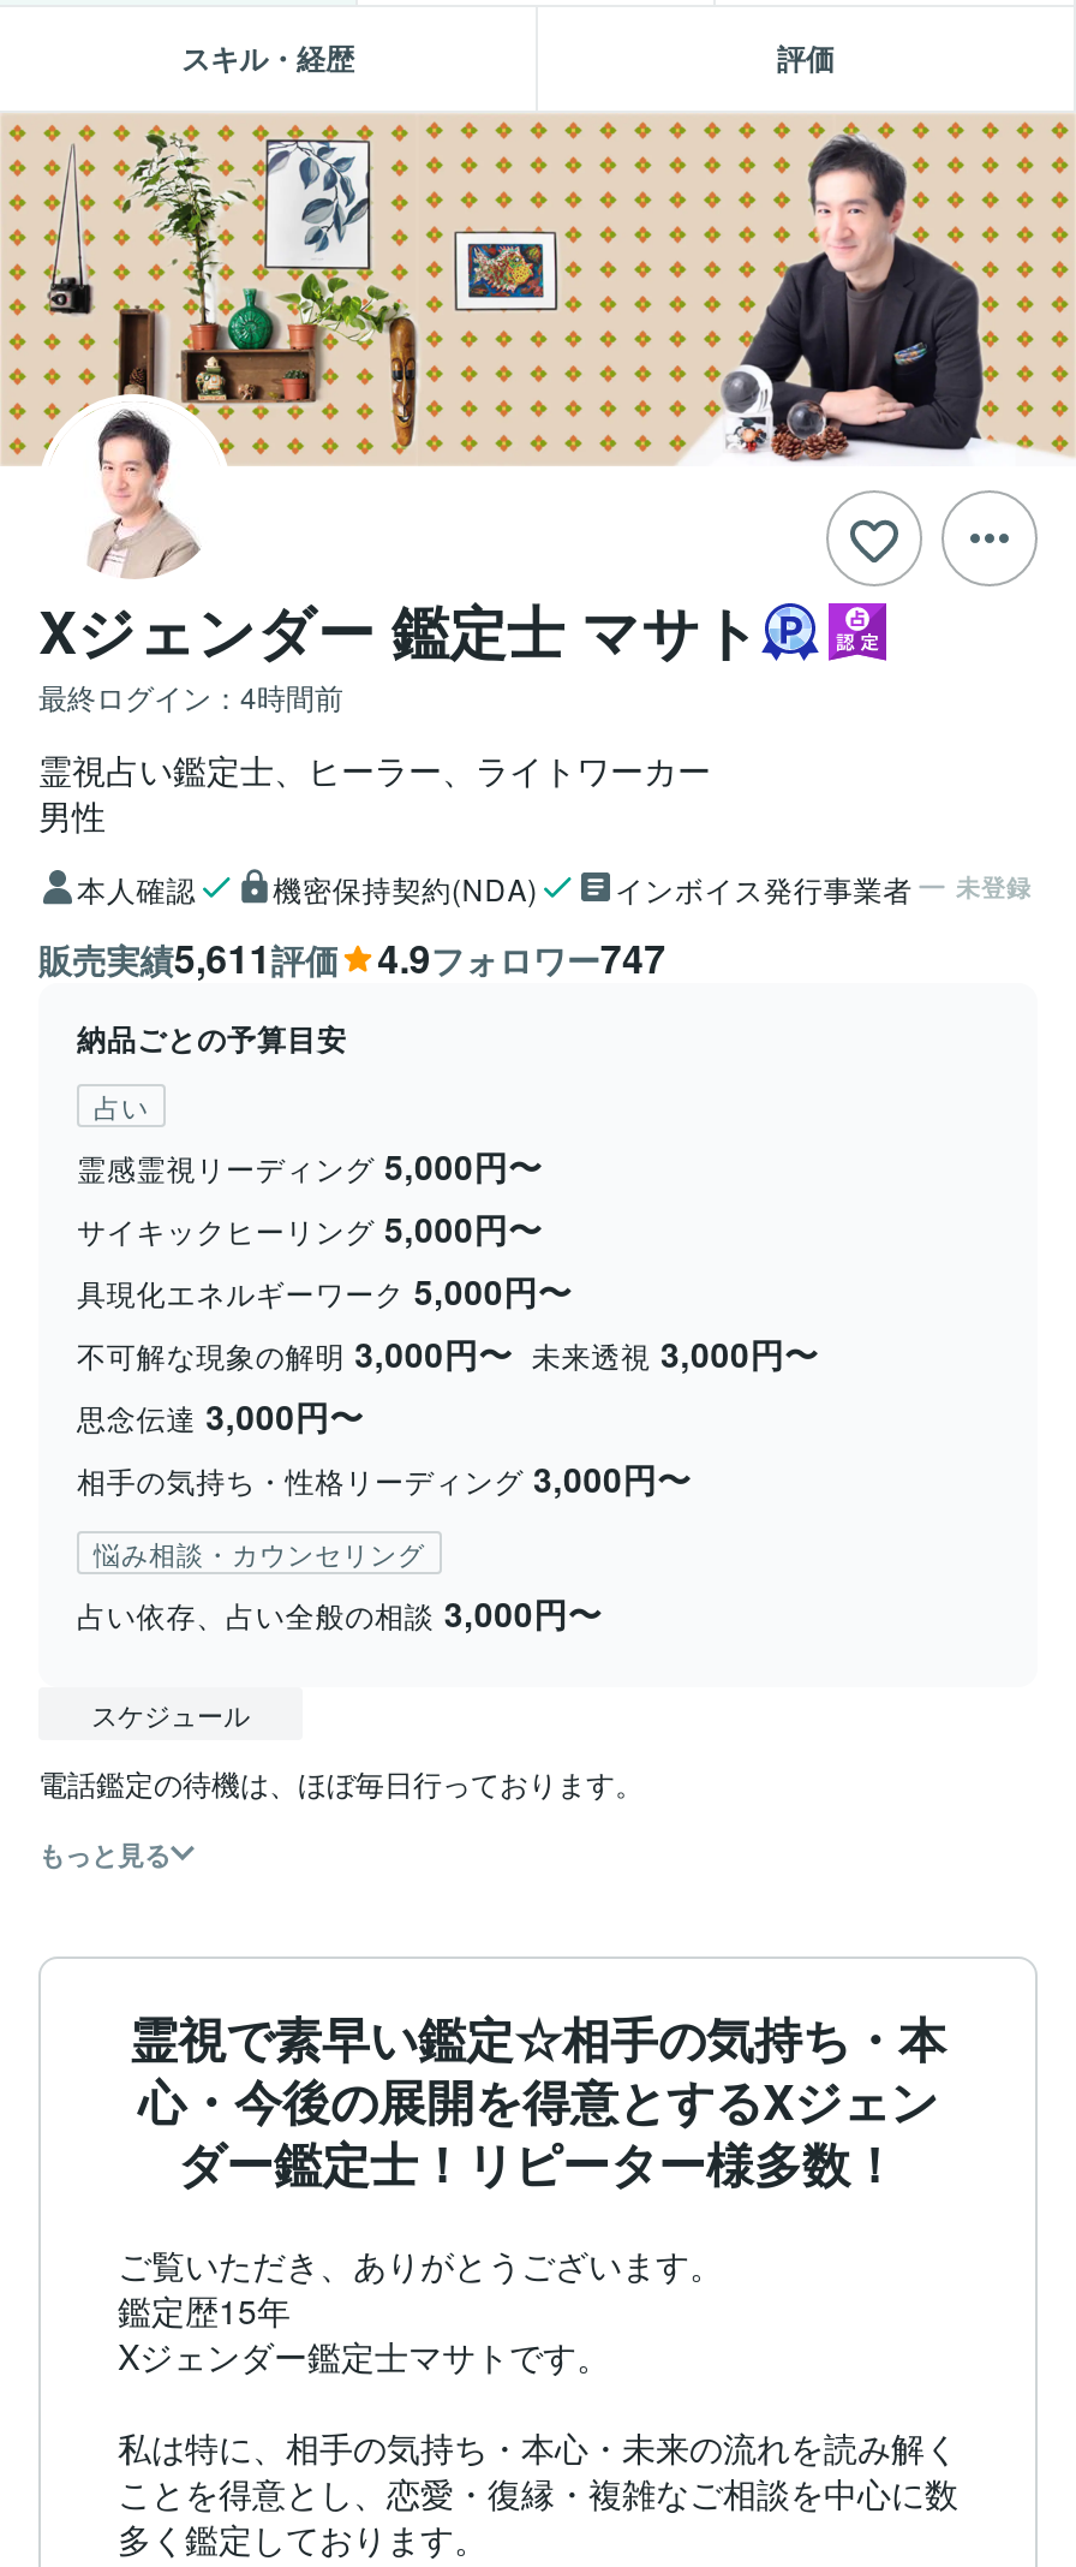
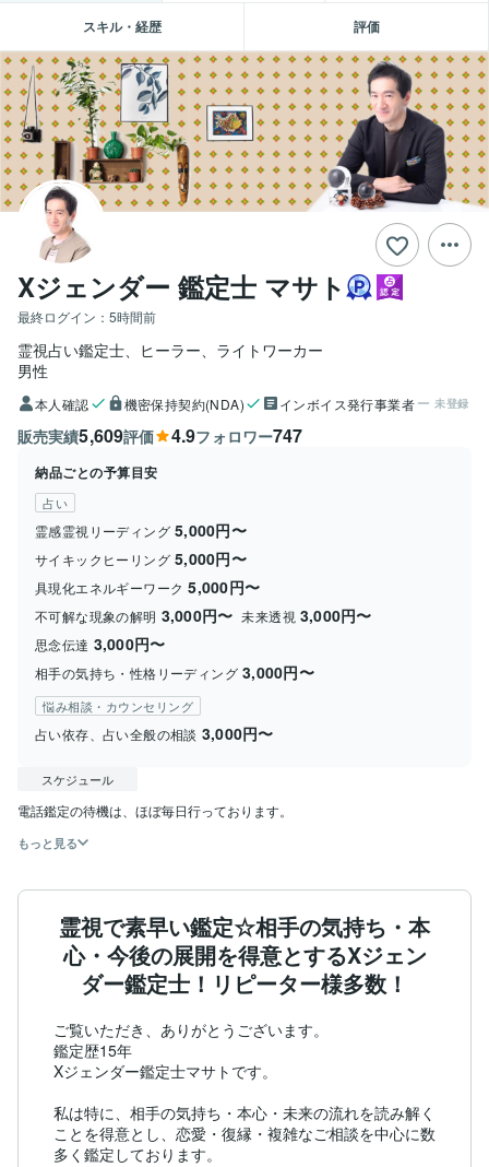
[38,675,343,716] 最終ログイン：4時間前 -> [17,307,156,326] 最終ログイン：5時間前
[38,930,339,985] 販売実績5,611評価 -> [17,423,154,448] 販売実績5,609評価

